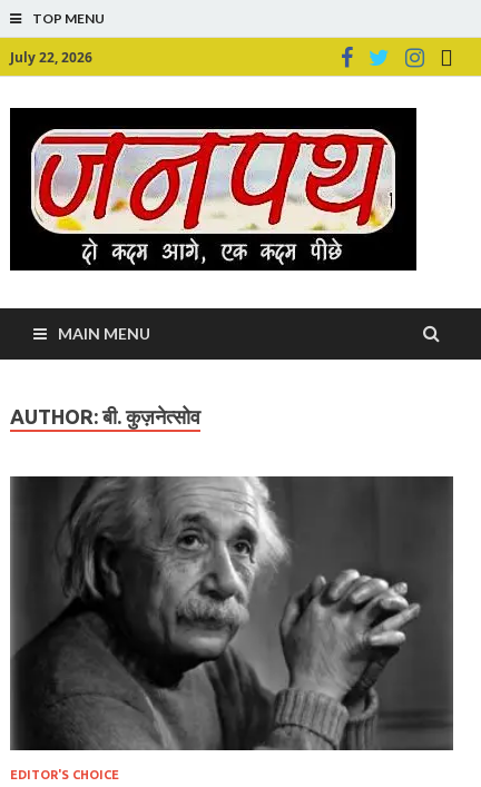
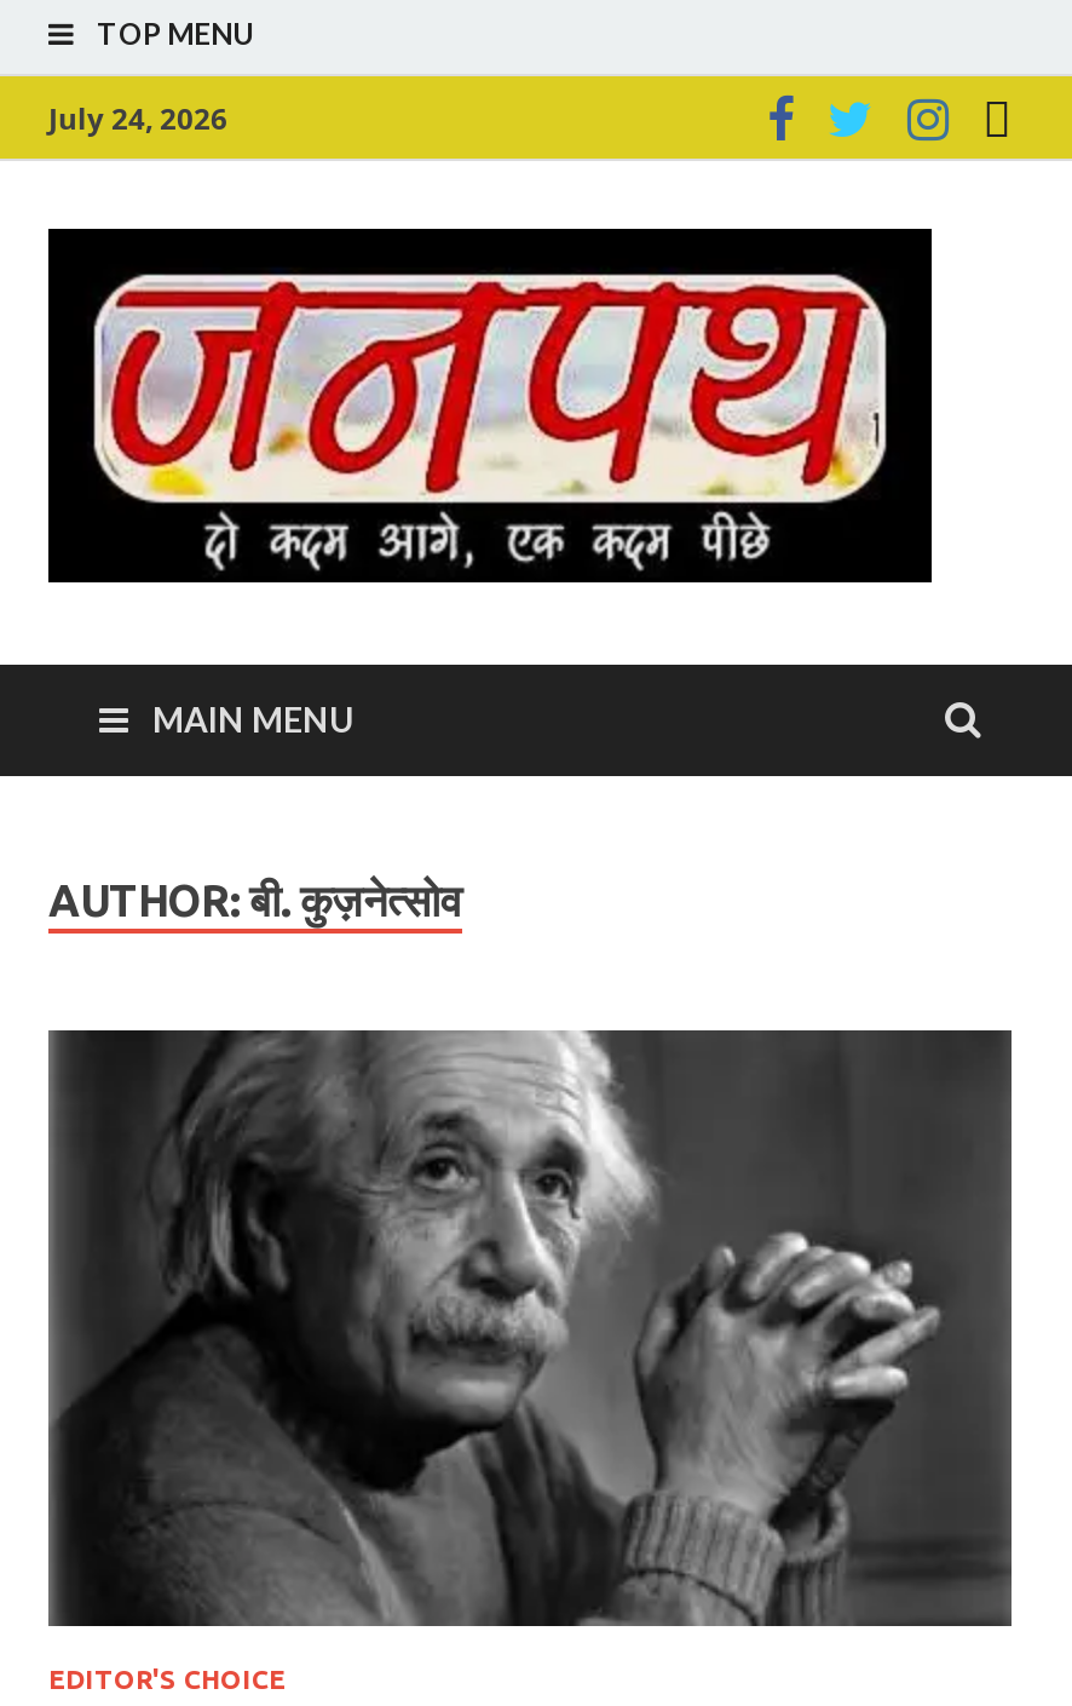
[10,47,92,66] July 22, 2026 -> [48,97,227,138] July 24, 2026

